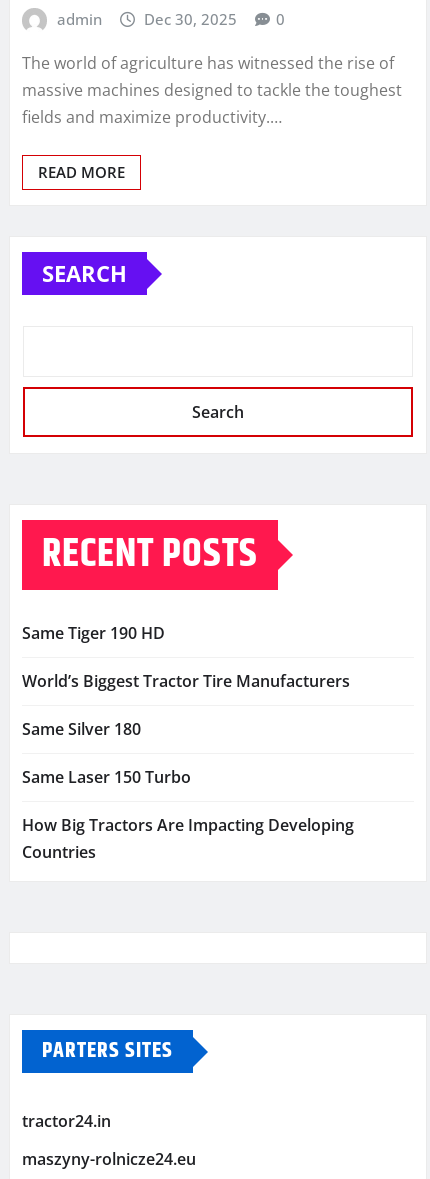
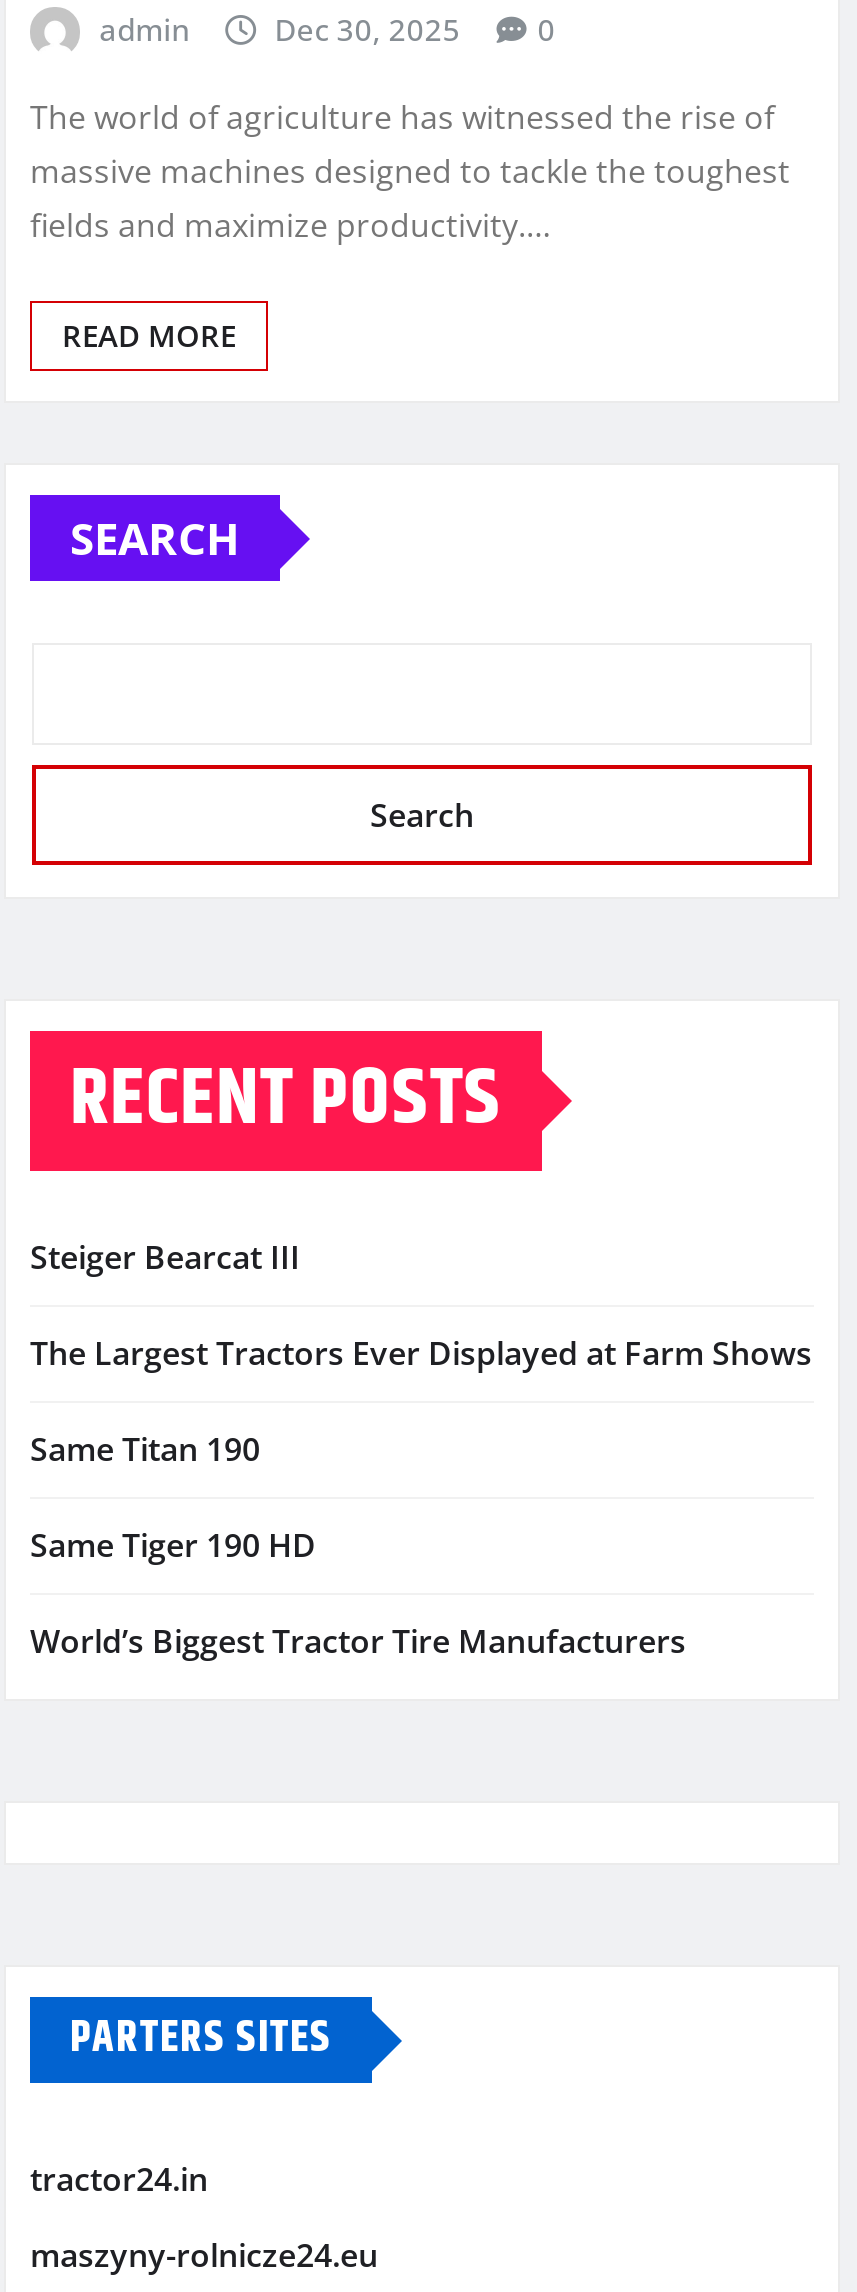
none -> [30,1236,812,1472] Steiger Bearcat III | The Largest Tractors Ever Displayed at Farm Shows | Same Titan 190
moved [22,622,350,692] -> [30,1524,686,1664]: Same Tiger 190 HD | World’s Biggest Tractor Tire Manufacturers
[22,718,354,863] Same Silver 180 | Same Laser 150 Turbo | How Big Tractors Are Impacting Developing | Countries -> none

